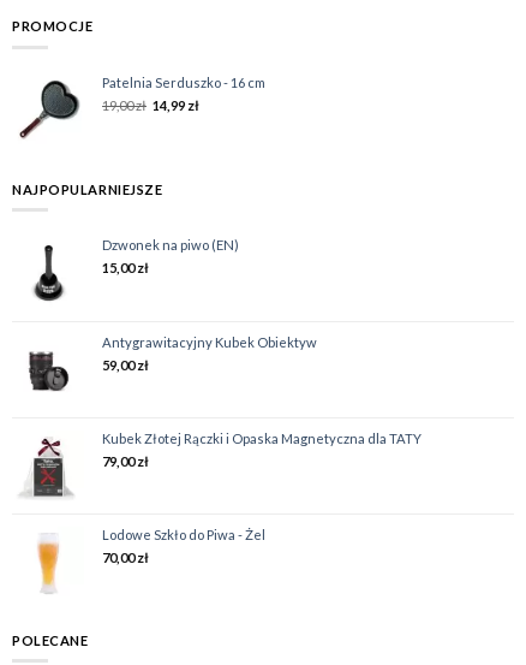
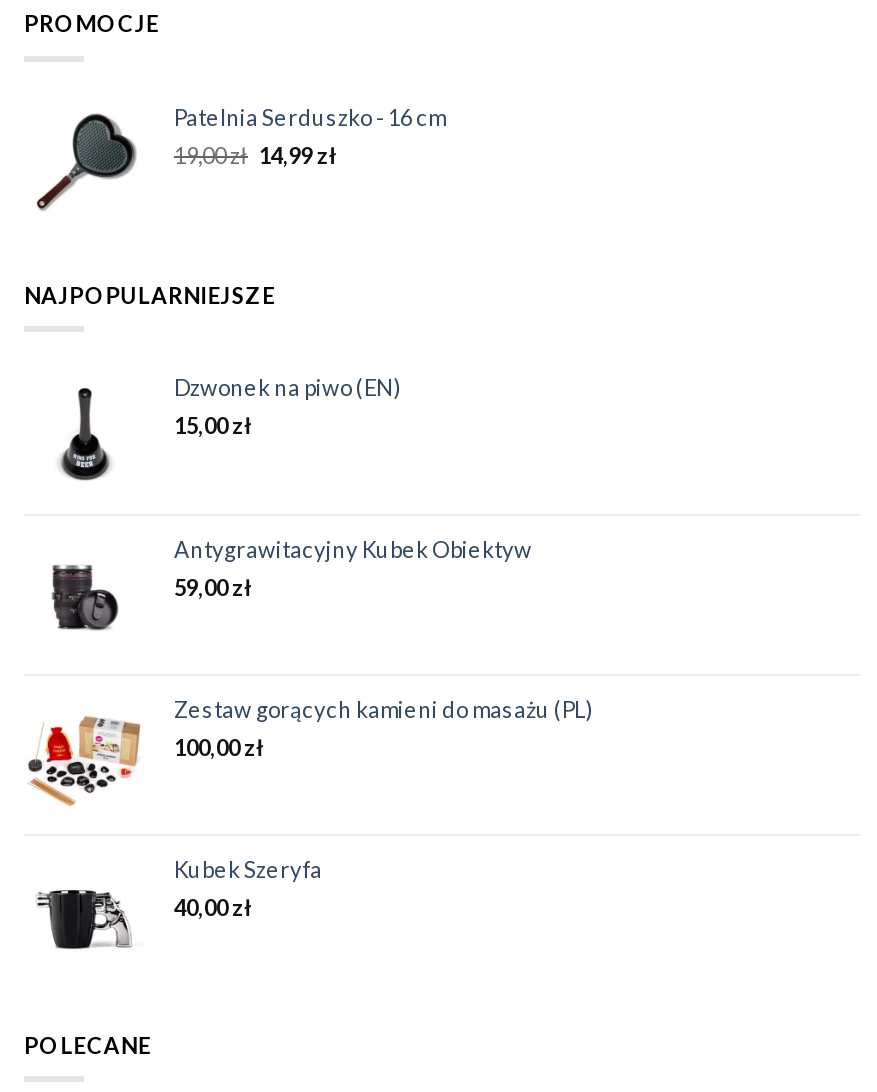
[14,431,422,499] [image] | Kubek Złotej Rączki i Opaska Magnetyczna dla TATY -> [26,697,594,808] [image] | Zestaw gorących kamieni do masażu (PL)
[102,454,149,469] 79,00zł -> [174,735,264,761] 100,00zł
[20,527,265,594] [image] | Lodowe Szkło do Piwa - Żel -> [36,857,322,966] [image] | Kubek Szeryfa
[102,550,149,566] 70,00zł -> [174,895,252,921] 40,00zł

